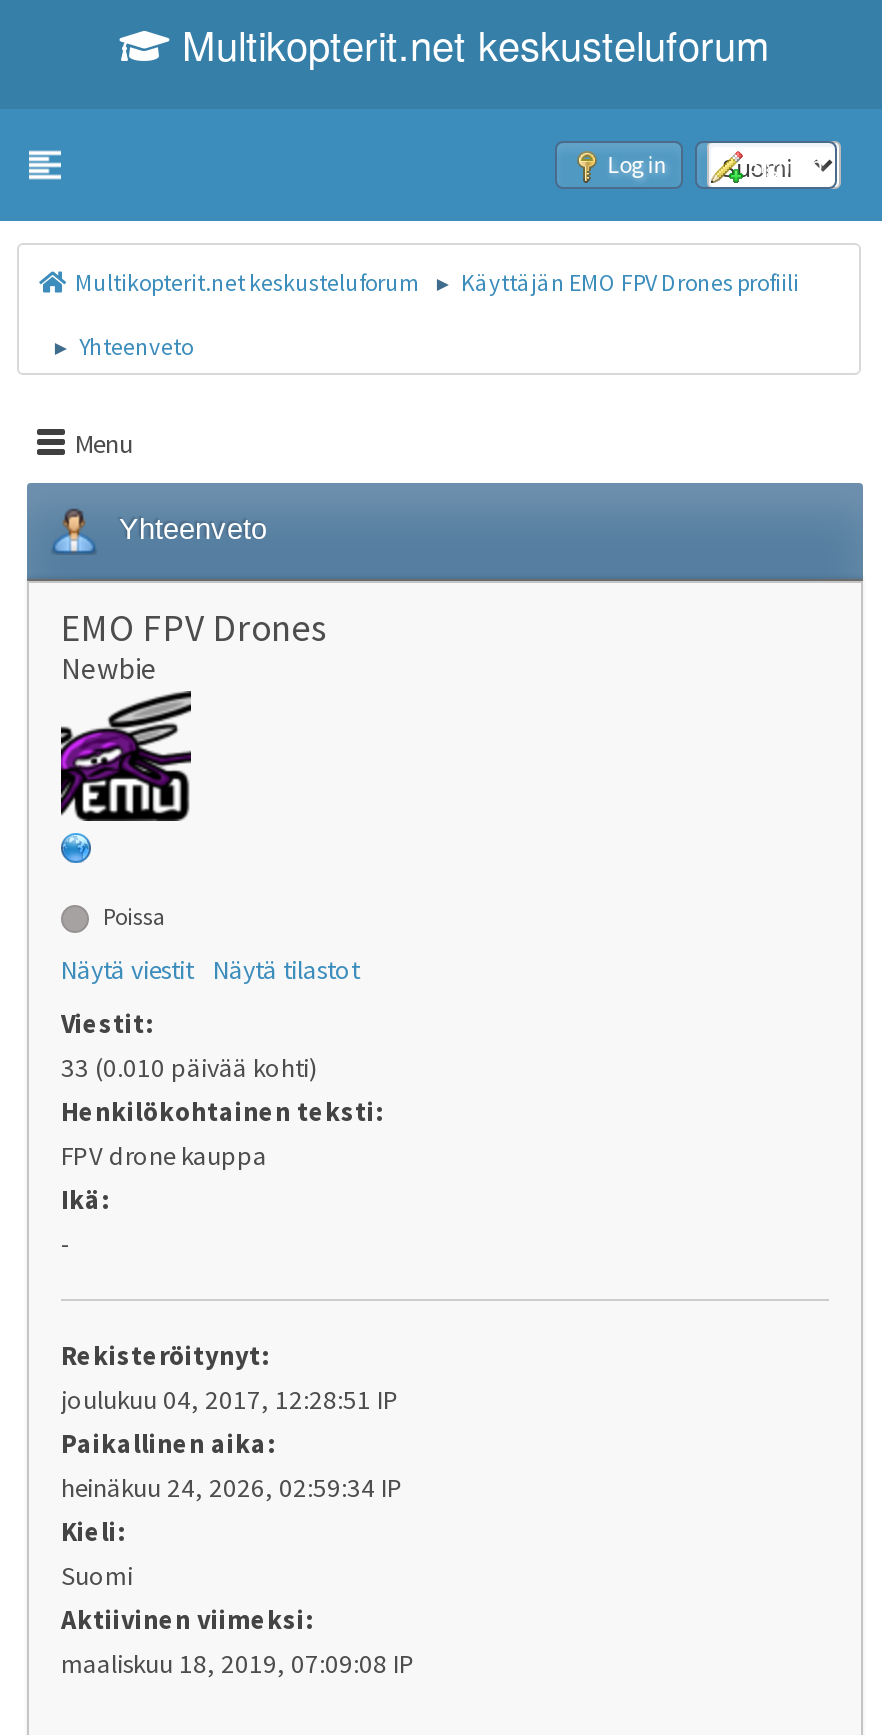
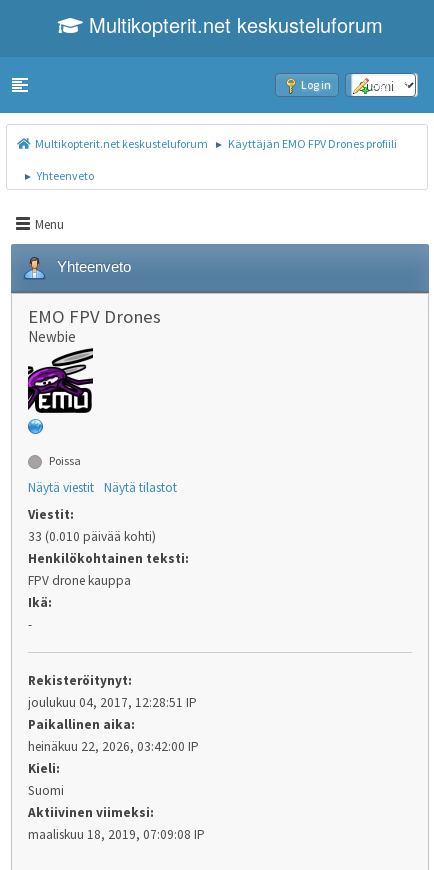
[61,1471,403,1505] heinäkuu 24, 2026, 02:59:34 IP -> [28,738,199,755] heinäkuu 22, 2026, 03:42:00 IP

